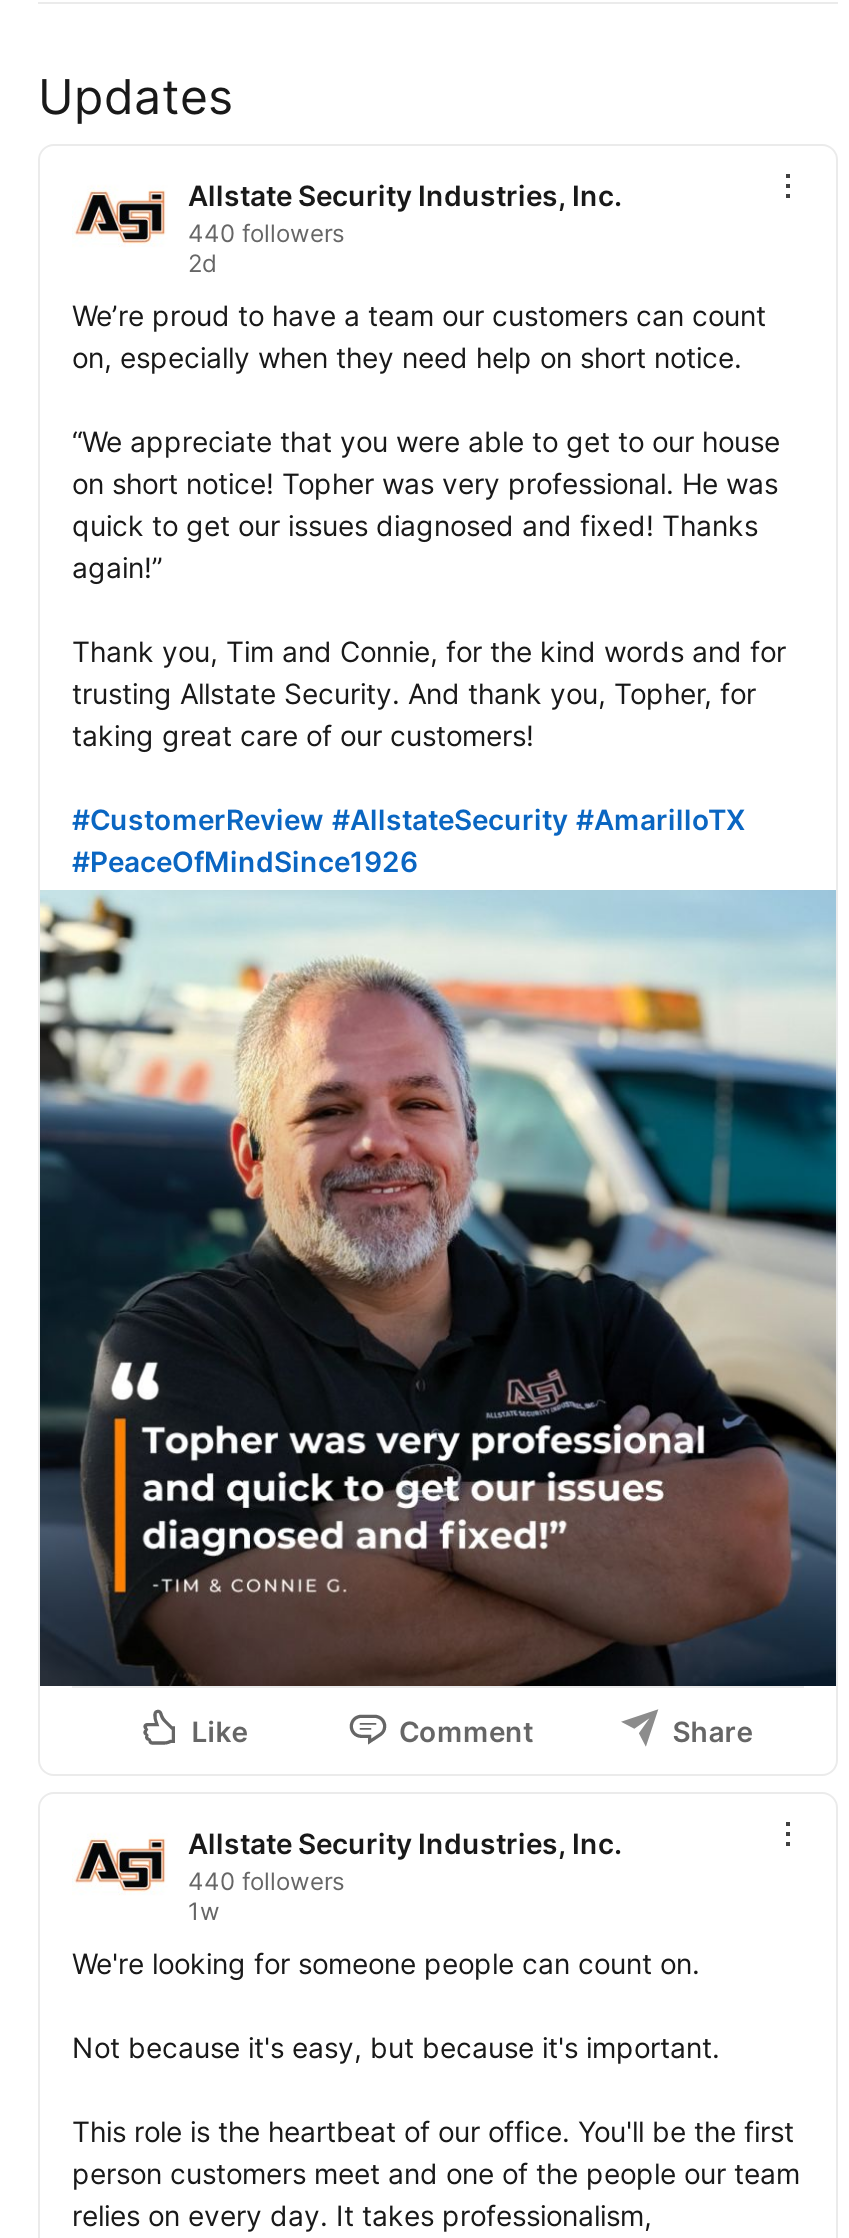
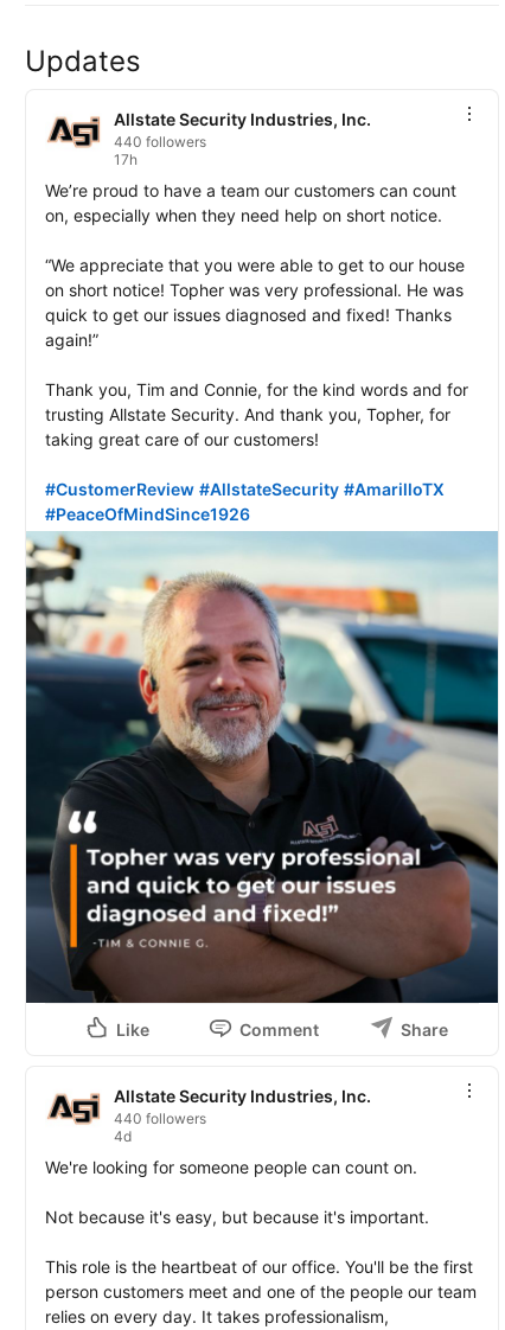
[188,249,216,279] 2d -> [114,151,138,169] 17h
[188,1896,220,1926] 1w -> [114,1128,132,1145] 4d

